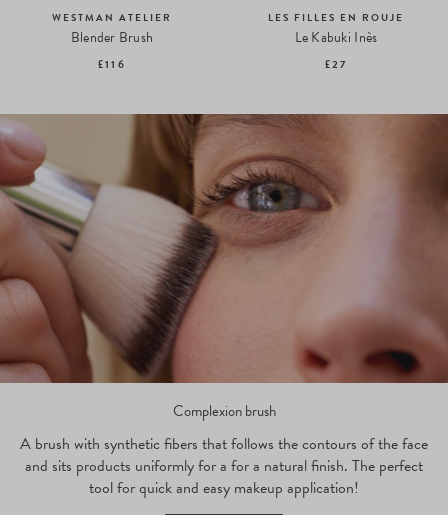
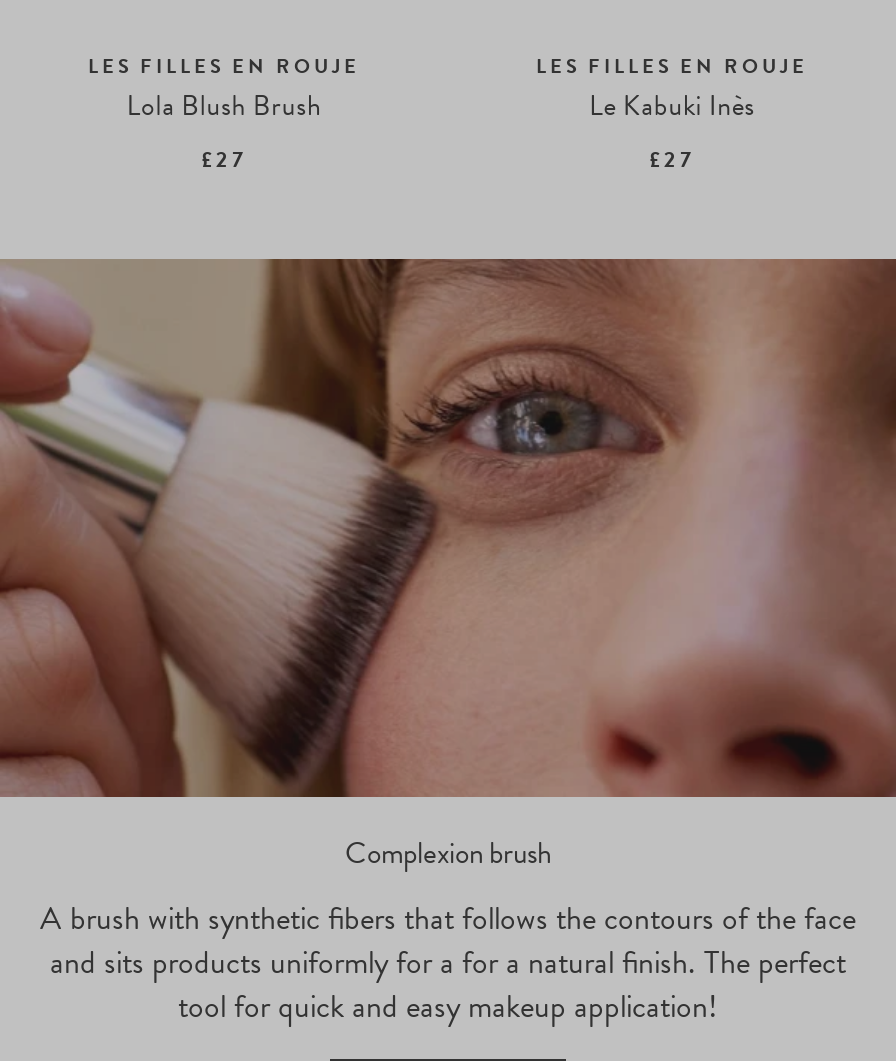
[52,10,172,73] WESTMAN ATELIER | Blender Brush | £116 -> [88,51,360,177] LES FILLES EN ROUJE | Lola Blush Brush | £27

